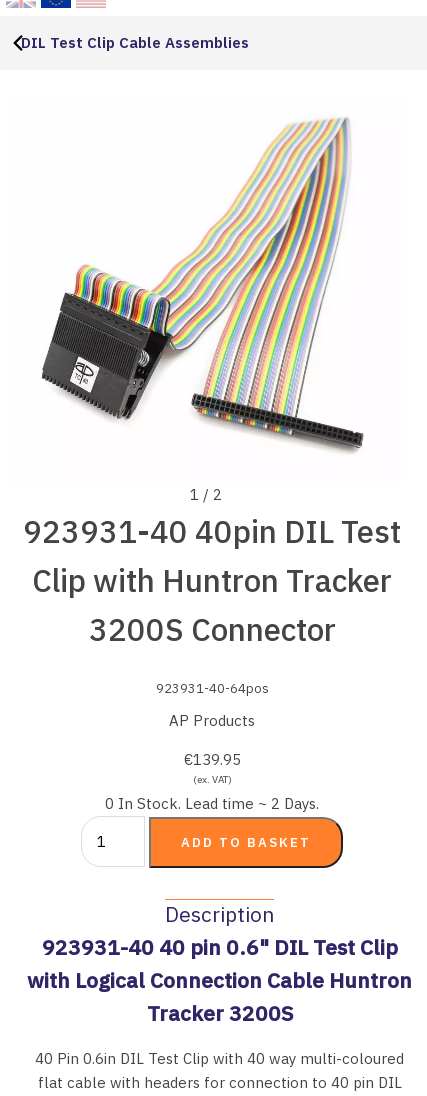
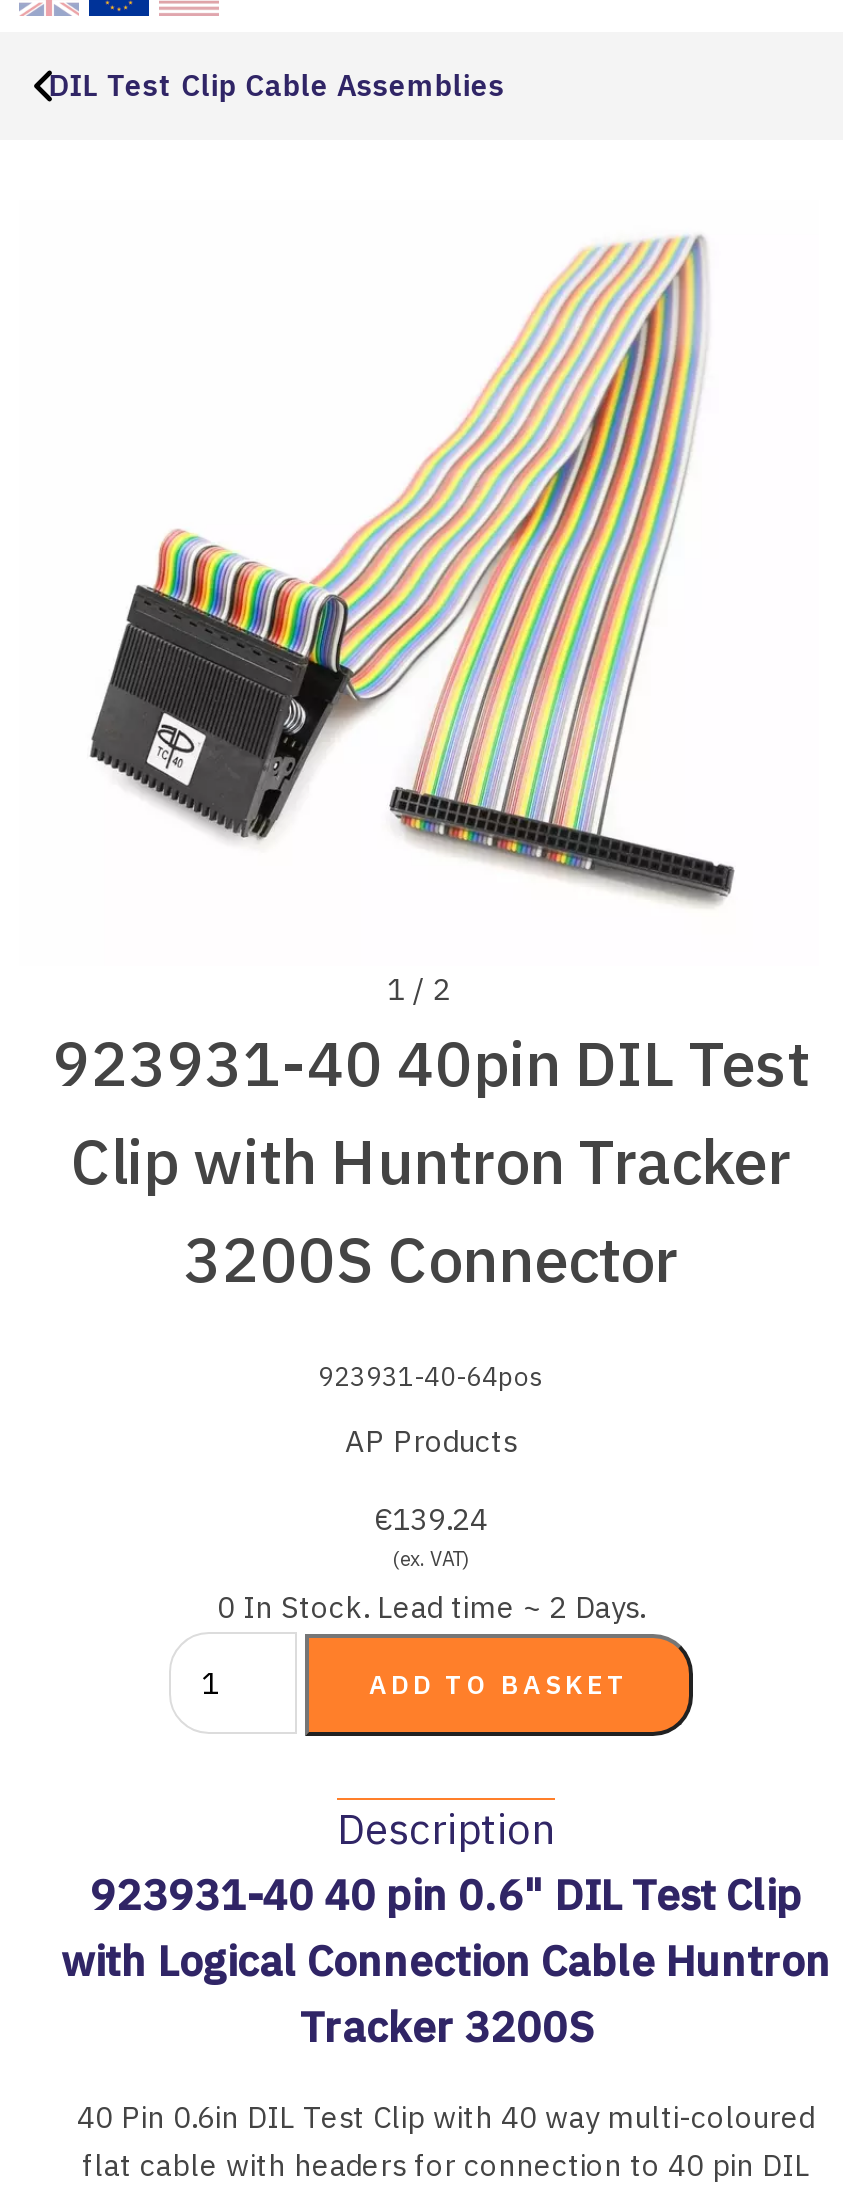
[183,750,240,769] €139.95 -> [374,1500,488,1538] €139.24

